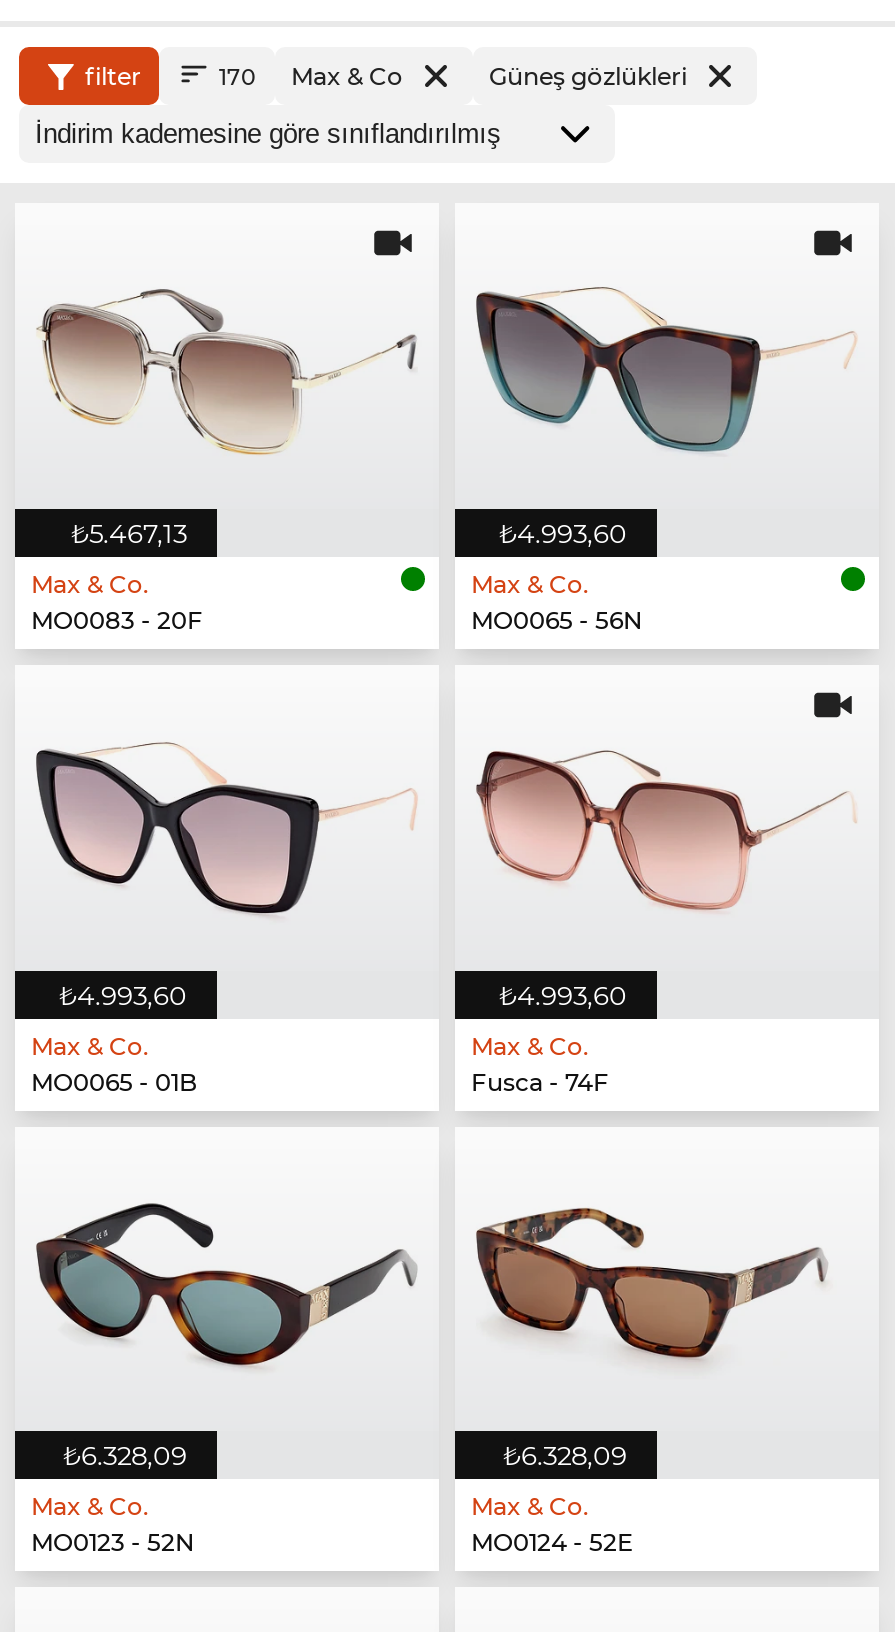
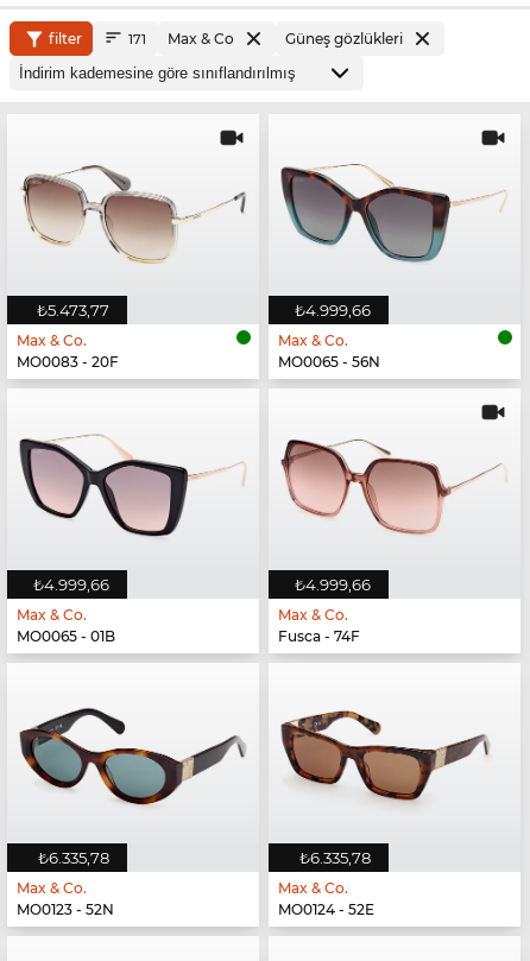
[219,61,403,91] 170 Max & Co -> [128,30,234,48] 171 Max & Co
[71,517,187,549] ₺5.467,13 -> [37,300,109,319] ₺5.473,77
[499,517,627,549] ₺4.993,60 -> [295,300,371,319] ₺4.999,66
[59,978,187,1010] ₺4.993,60 -> [33,574,109,593] ₺4.999,66
[499,978,627,1010] ₺4.993,60 -> [295,574,371,593] ₺4.999,66
[63,1440,187,1472] ₺6.328,09 -> [38,849,109,868] ₺6.335,78
[503,1440,627,1472] ₺6.328,09 -> [299,849,371,868] ₺6.335,78

